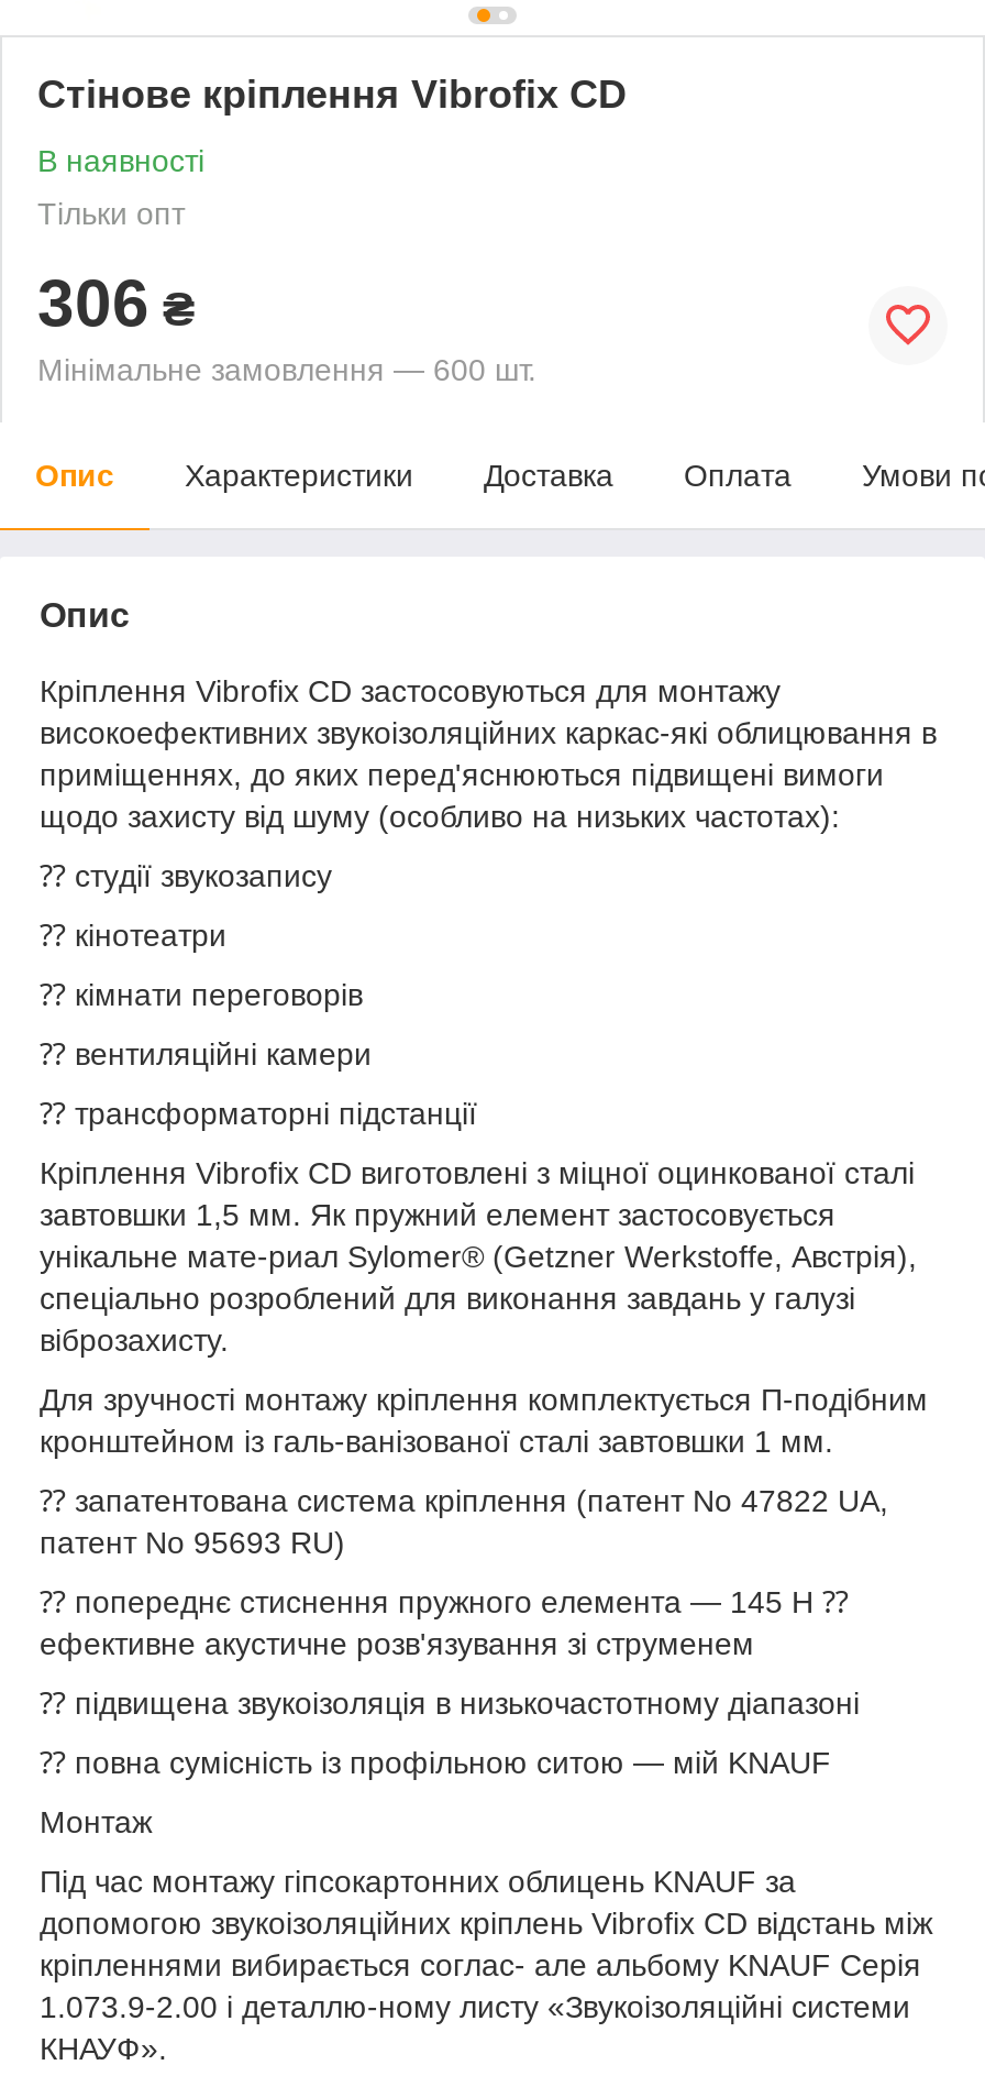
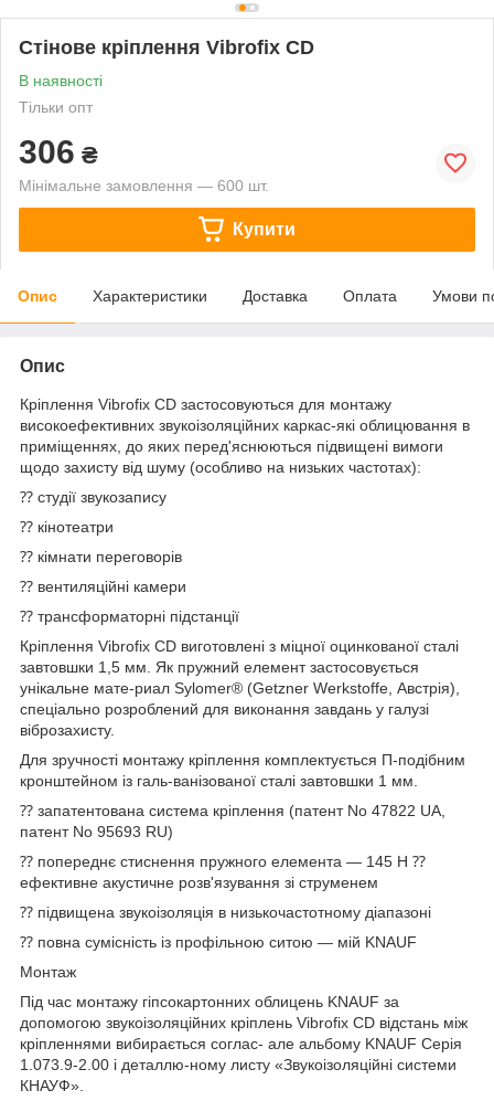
none -> [233,220,295,238] Купити

